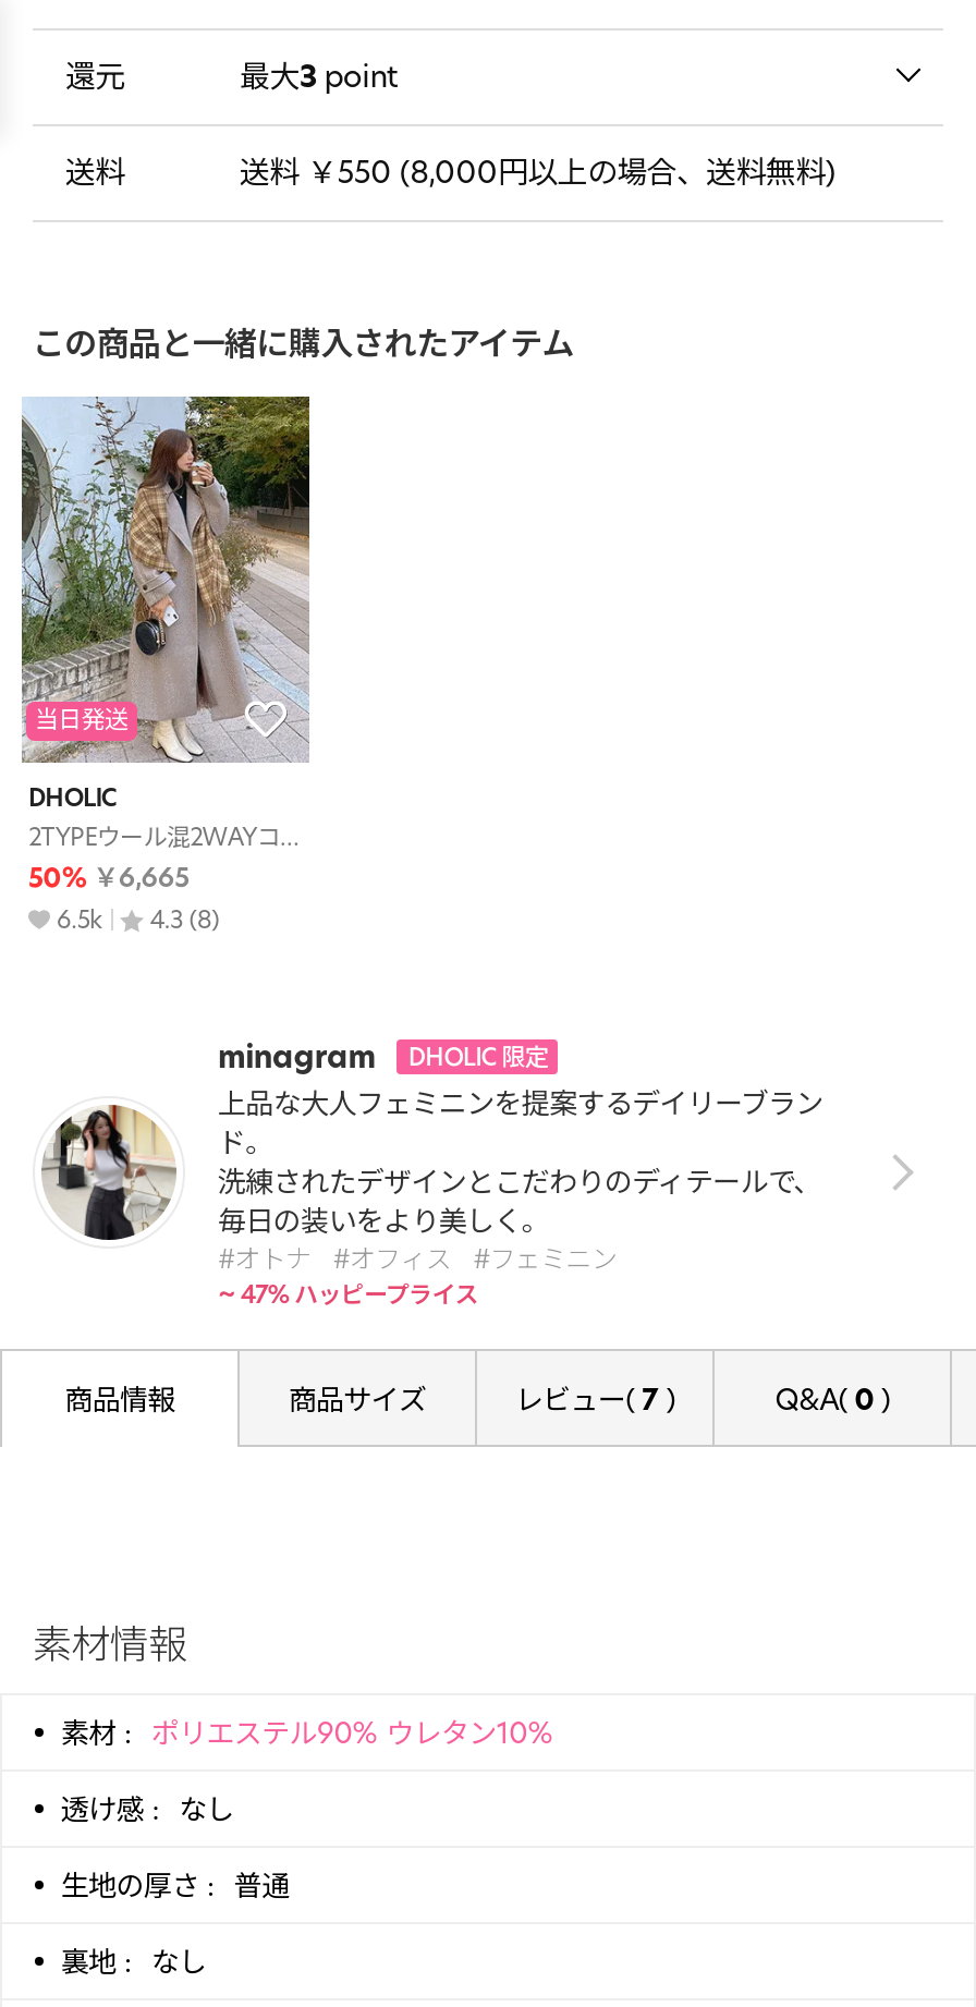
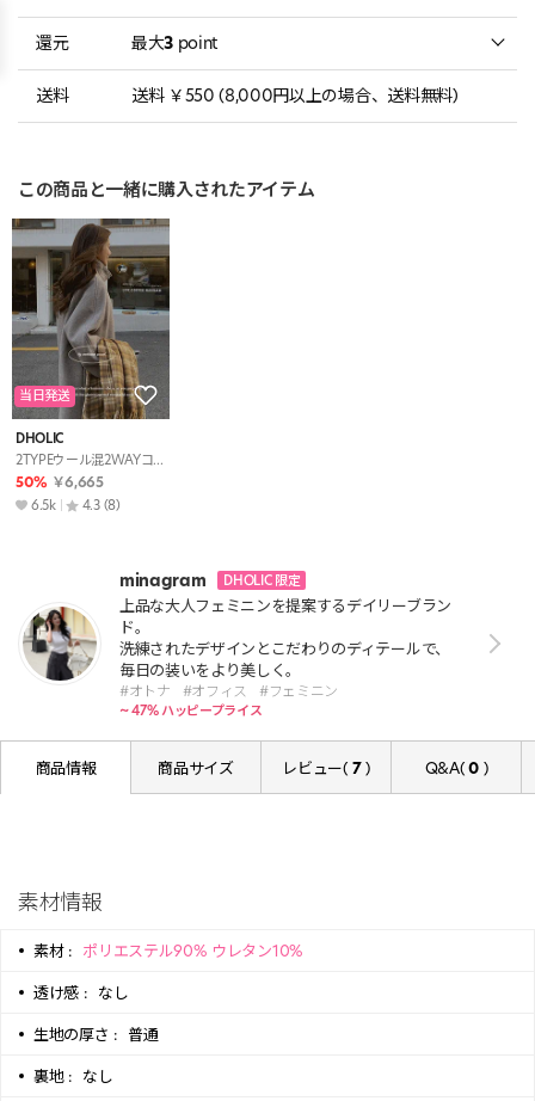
[20,397,312,765] [image] -> [11,217,171,419] [image]

